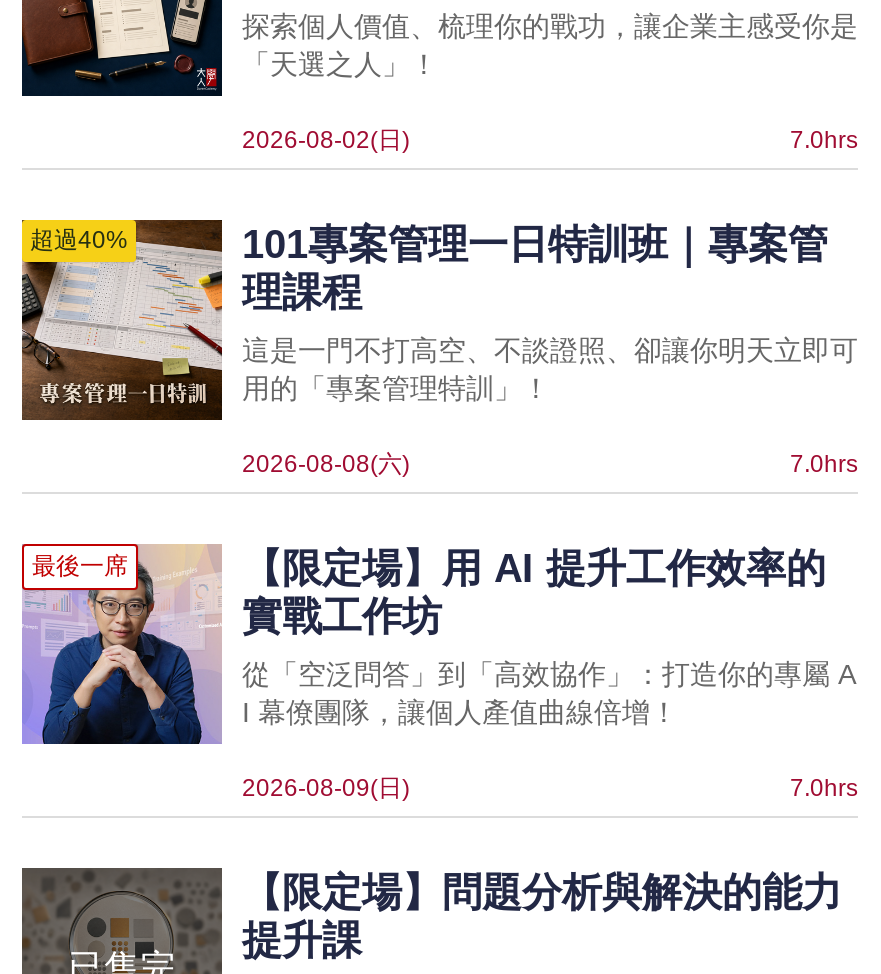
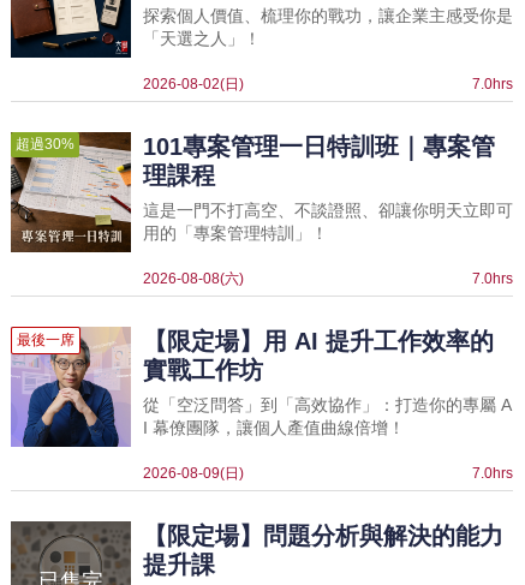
[30,226,128,254] 超過40% -> [16,136,74,153] 超過30%

